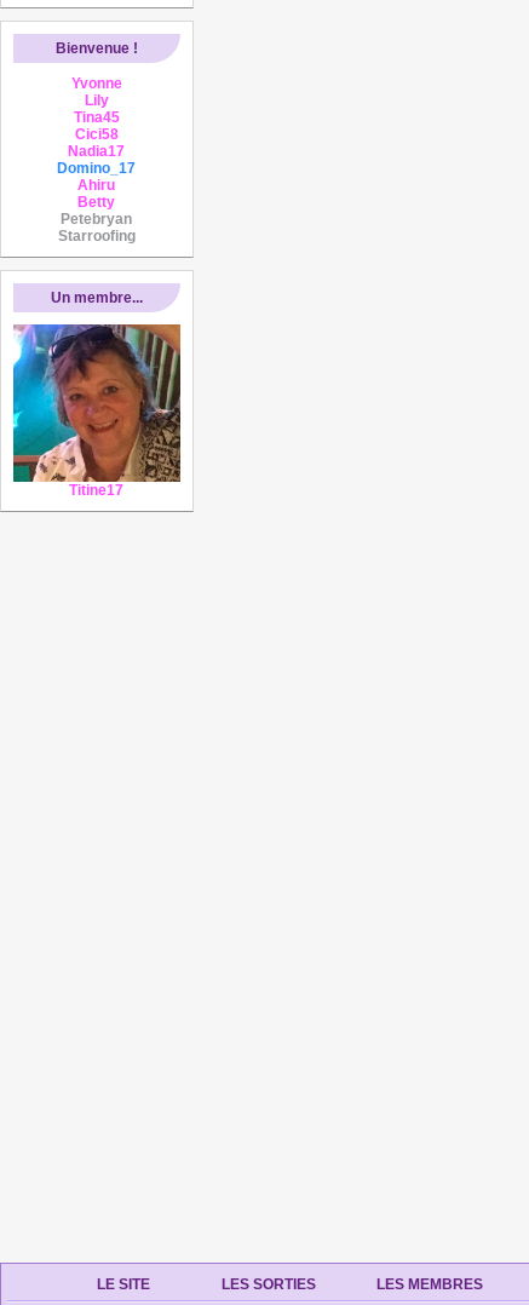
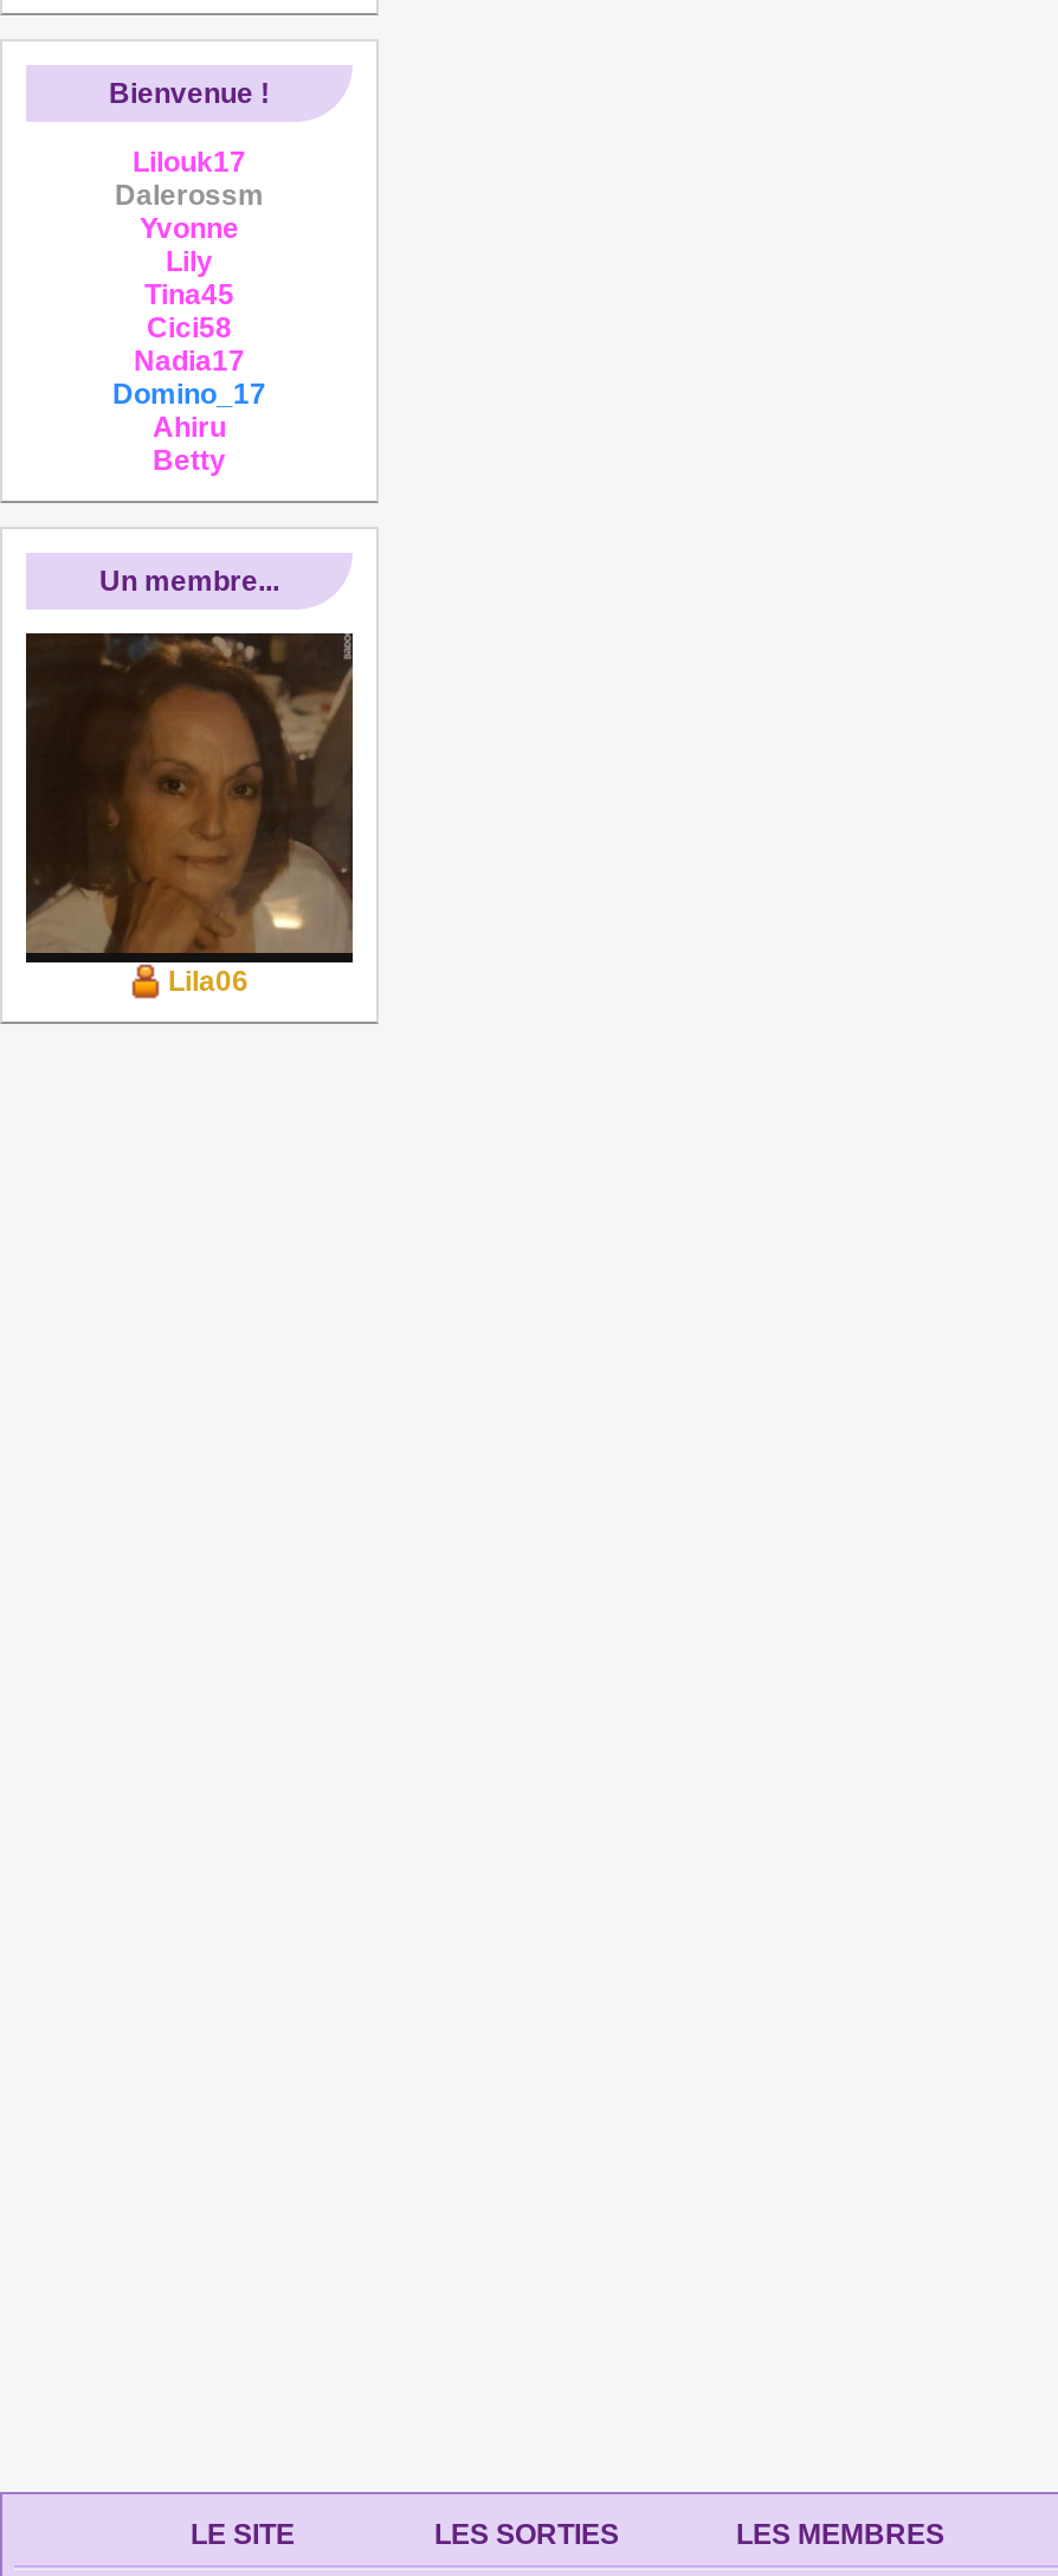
none -> [115,146,264,212] Lilouk17 | Dalerossm
moved [57,75,136,211] -> [112,212,266,477]: Yvonne | Lily | Tina45 | Cici58 | Nadia17 | Domino_17 | Ahiru | Betty
[58,211,136,245] Petebryan | Starroofing -> none
[12,323,182,499] [image] | Titine17 -> [24,631,355,997] [image] | Lila06

